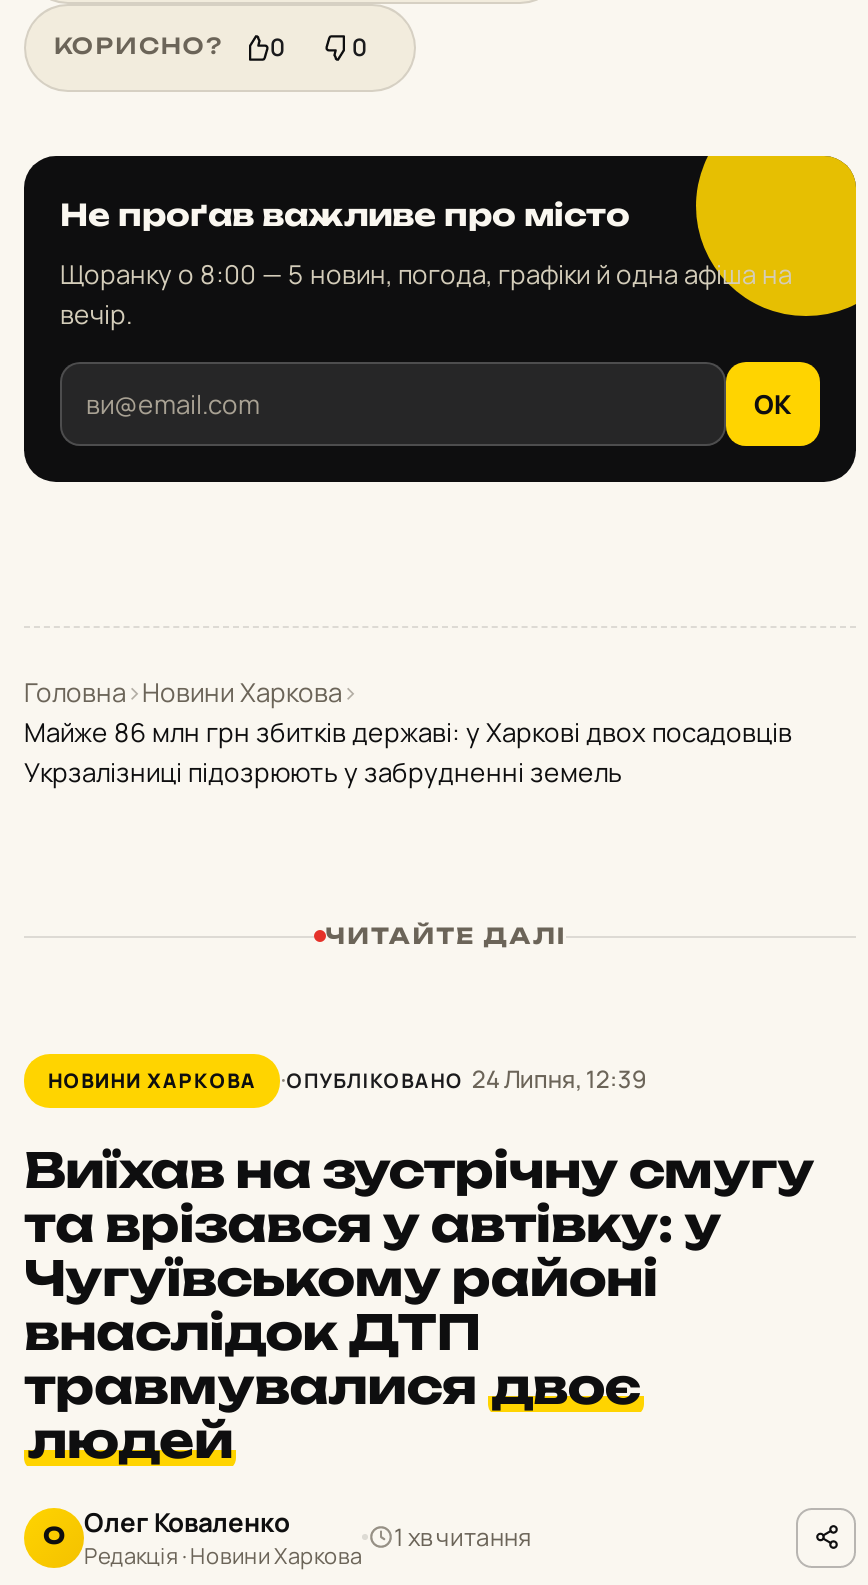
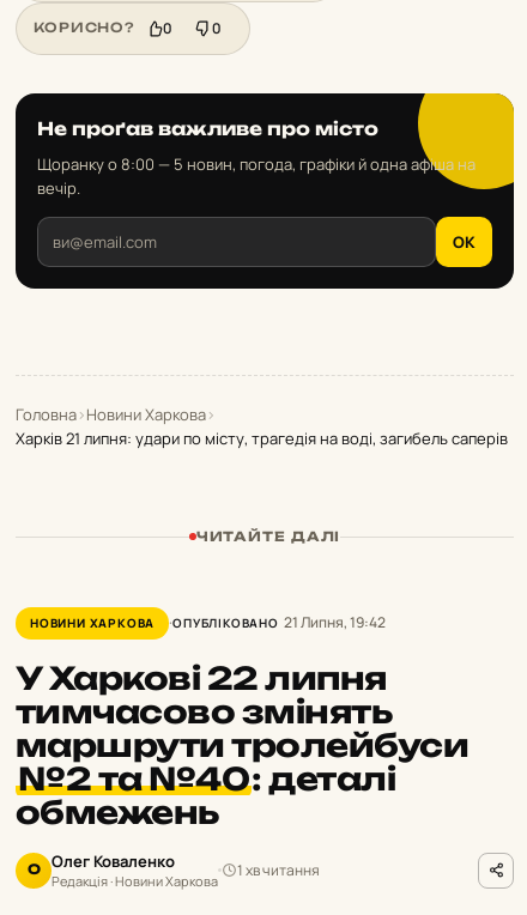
[24,714,792,790] Майже 86 млн грн збитків державі: у Харкові двох посадовців | Укрзалізниці підозрюють у забрудненні земель -> [16,427,508,449] Харків 21 липня: удари по місту, трагедія на воді, загибель саперів
[286,1063,646,1097] ОПУБЛІКОВАНО 24 Липня, 12:39 -> [173,612,385,633] ОПУБЛІКОВАНО 21 Липня, 19:42
[24,1140,814,1470] Виїхав на зустрічну смугу | та врізався у автівку: у | Чугуївському районі | внаслідок ДТП | травмувалися двоє | людей -> [16,659,468,831] У Харкові 22 липня | тимчасово змінять | маршрути тролейбуси | №2 та №40 :деталі | обмежень

